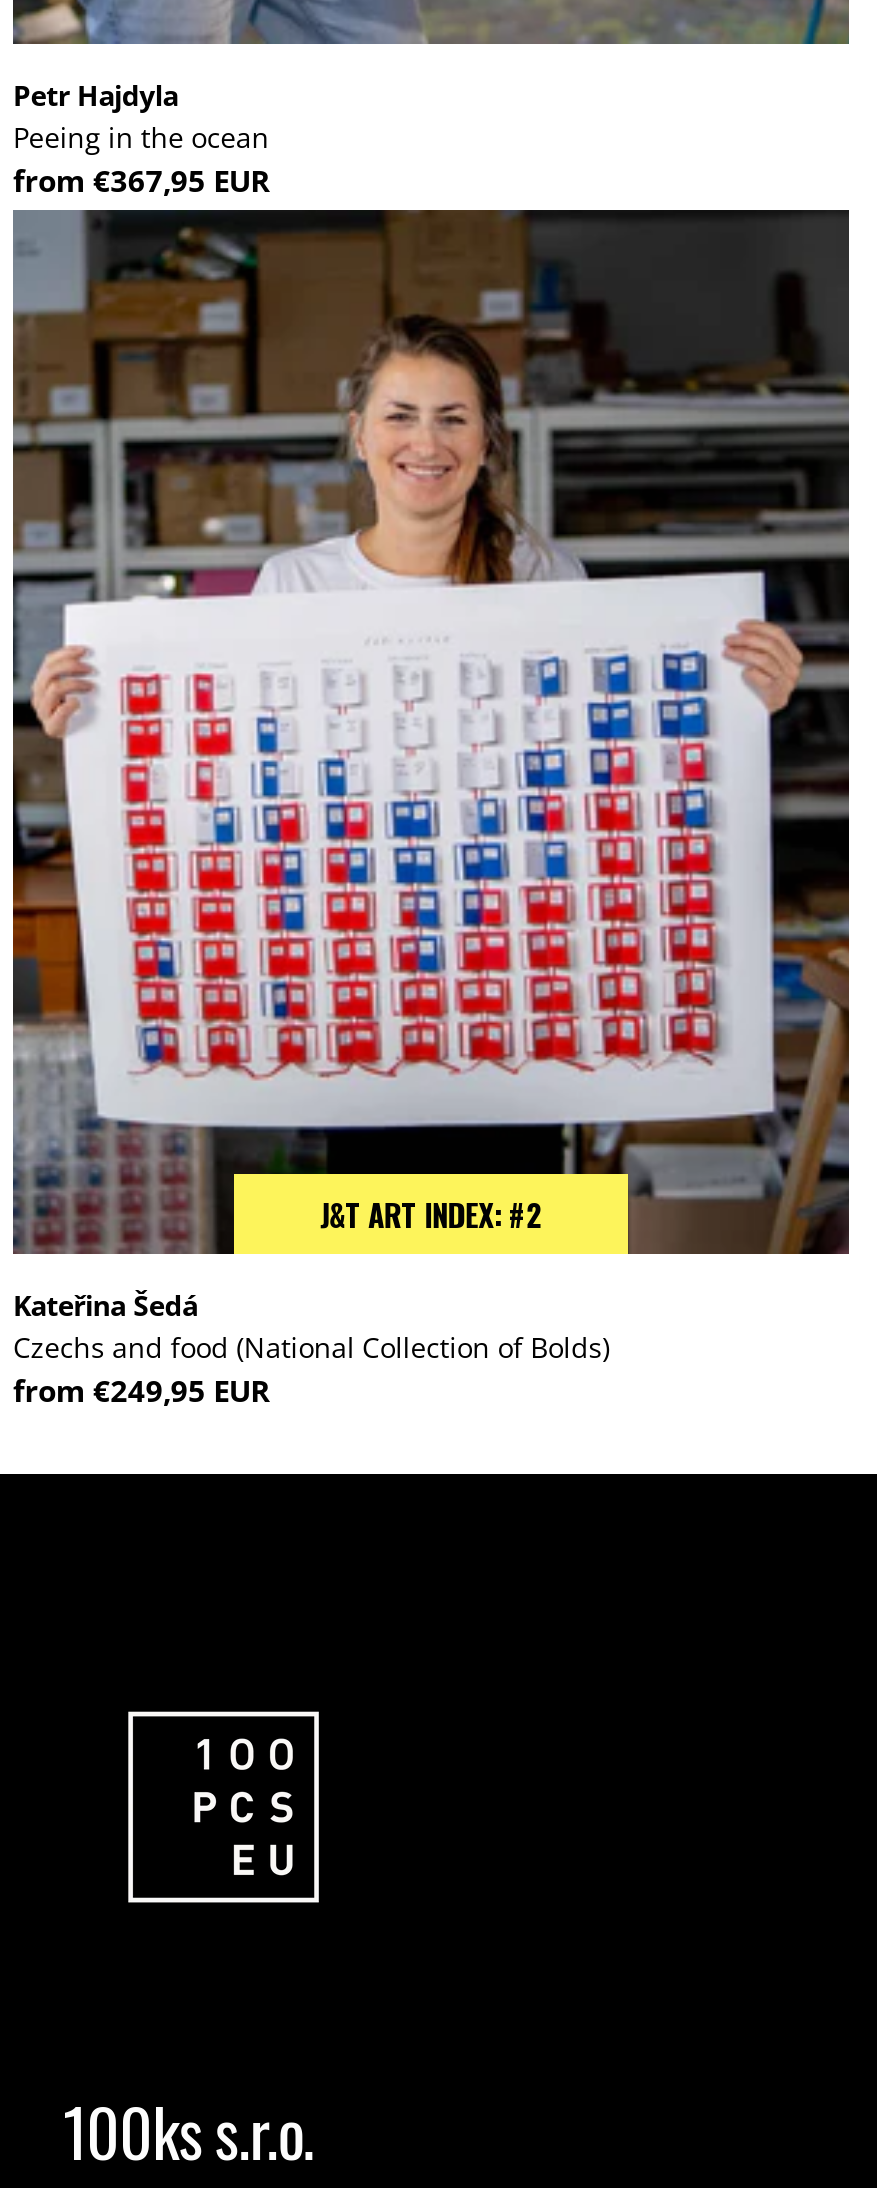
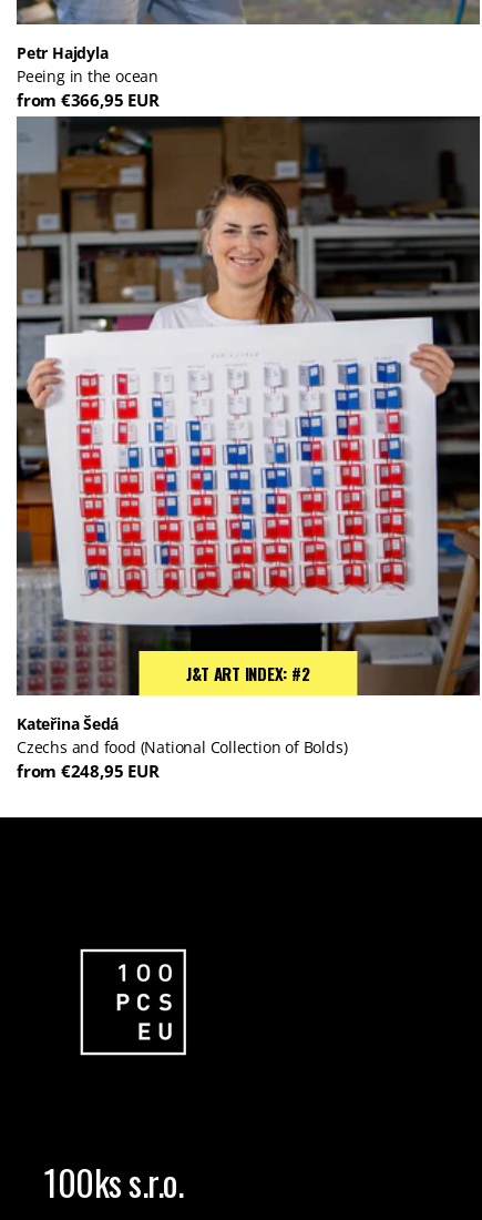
[13,159,270,199] from €367,95 EUR -> [17,88,159,110] from €366,95 EUR
[13,1370,270,1410] from €249,95 EUR -> [17,760,159,782] from €248,95 EUR

